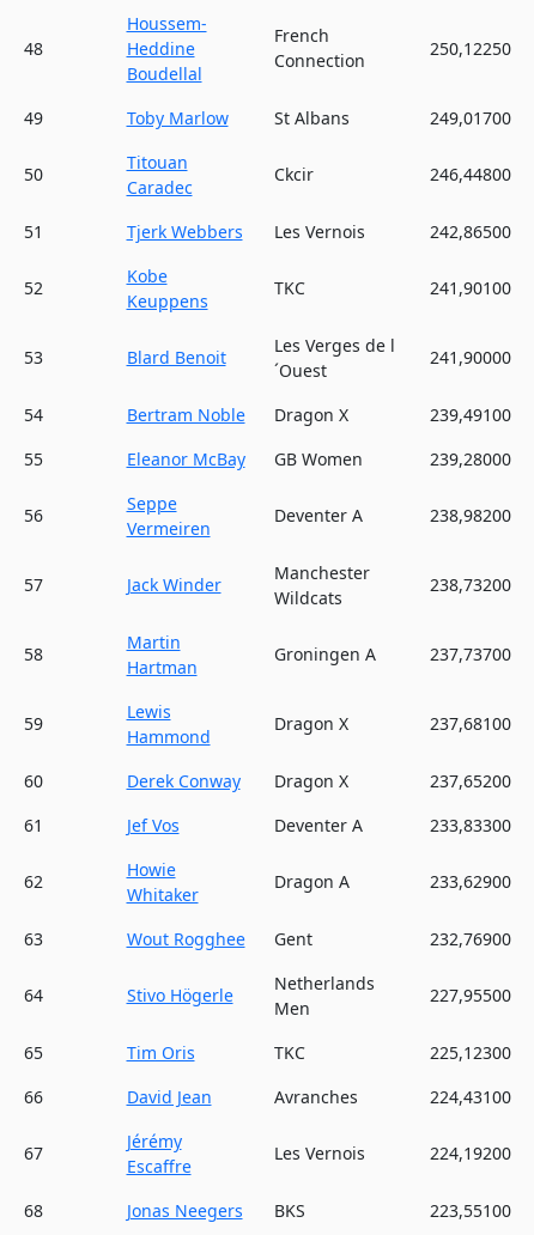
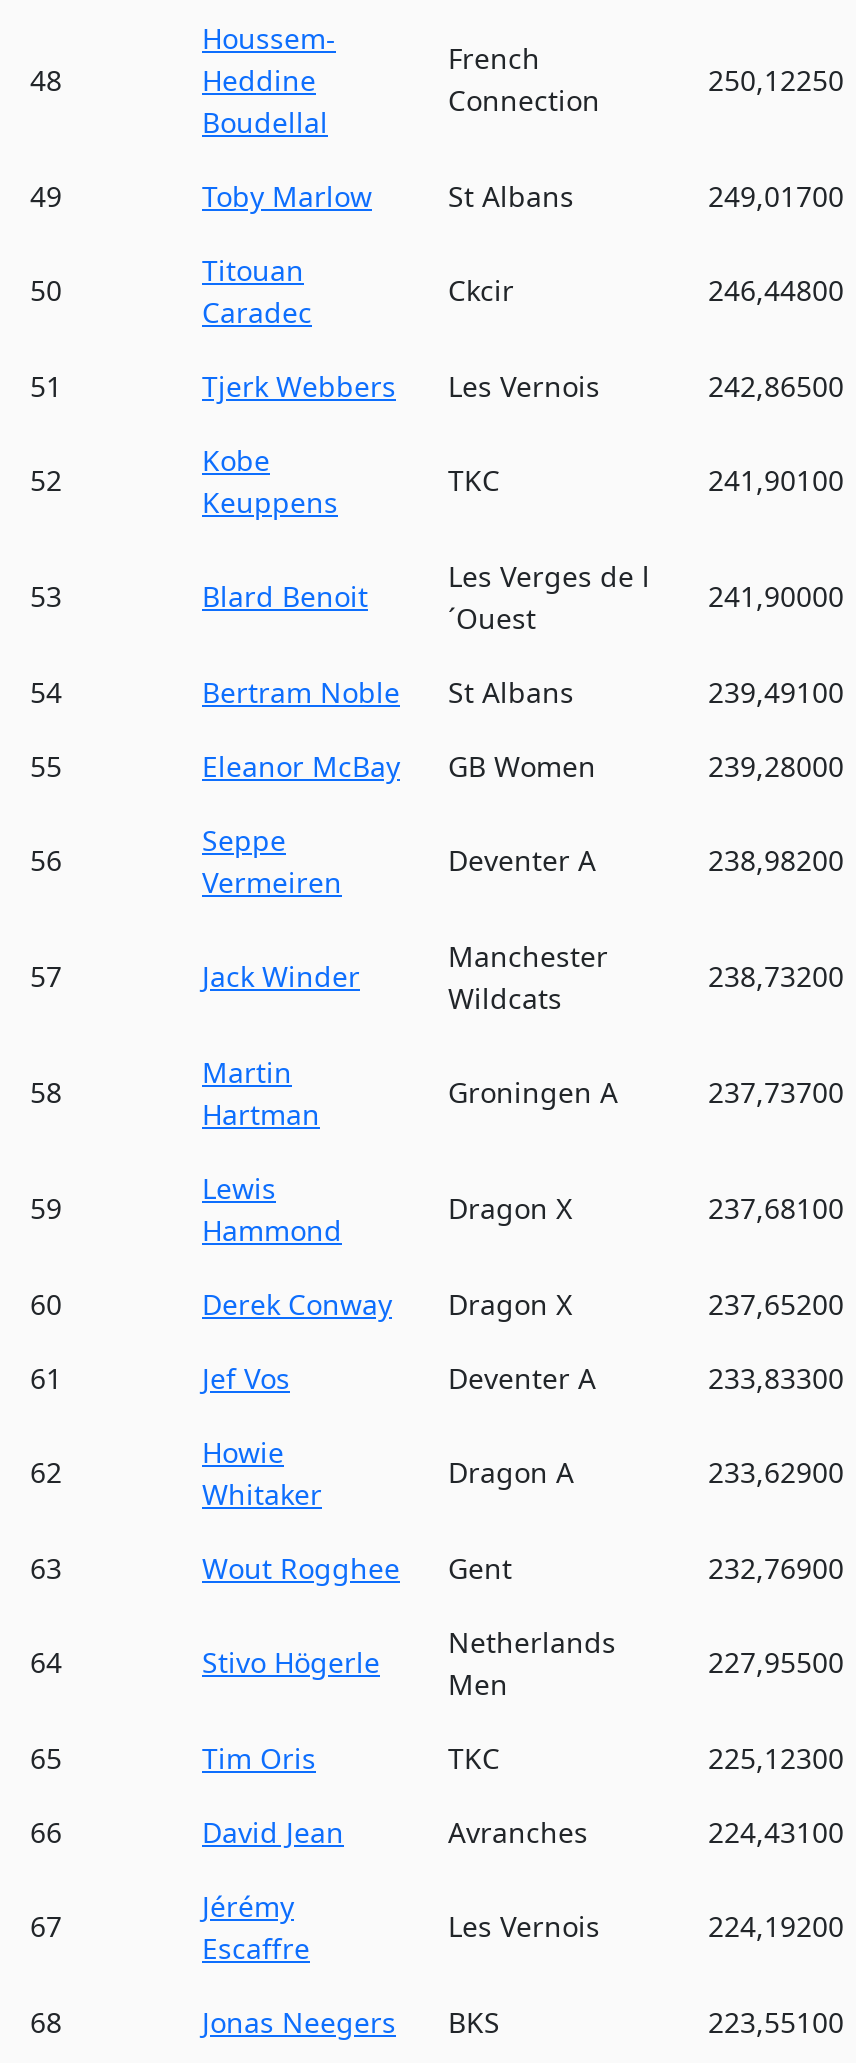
[274,403,348,426] Dragon X -> [448,673,574,711] St Albans

